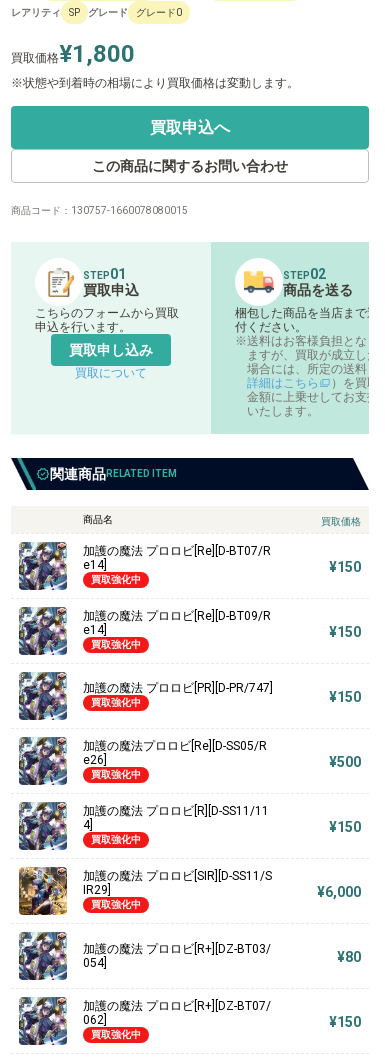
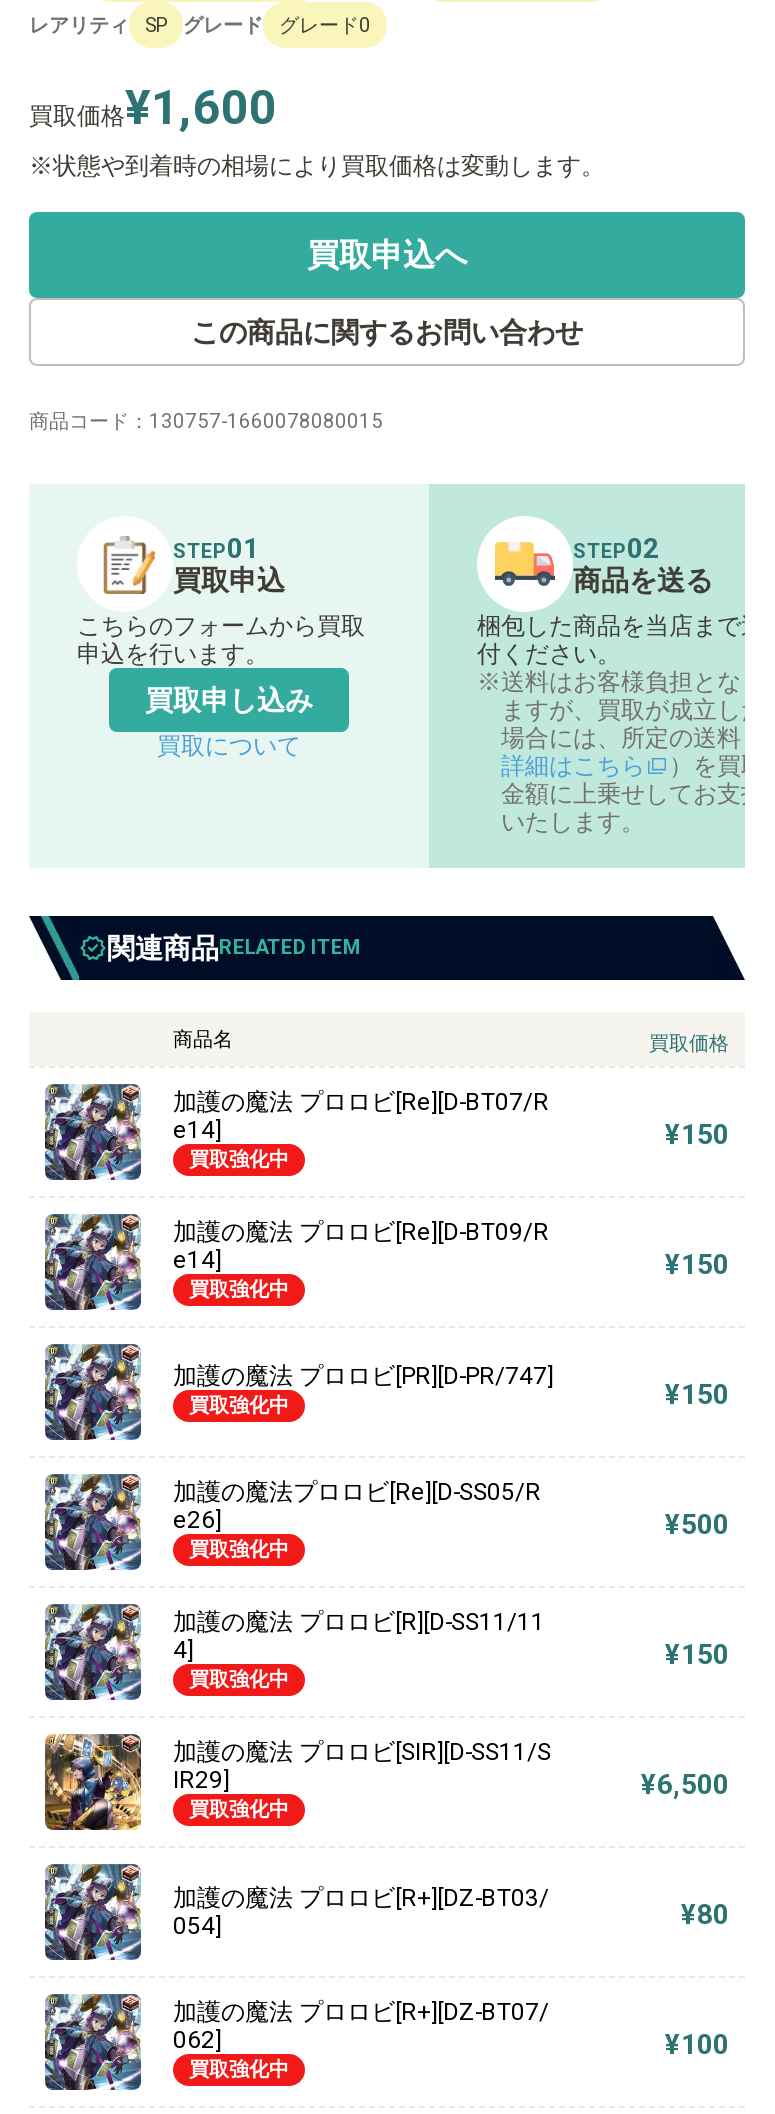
[11,40,135,68] 買取価格¥1,800 -> [29,81,277,137] 買取価格¥1,600
[317,884,361,900] ¥6,000 -> [641,1768,729,1800] ¥6,500
[329,1014,361,1030] ¥150 -> [665,2028,729,2060] ¥100

